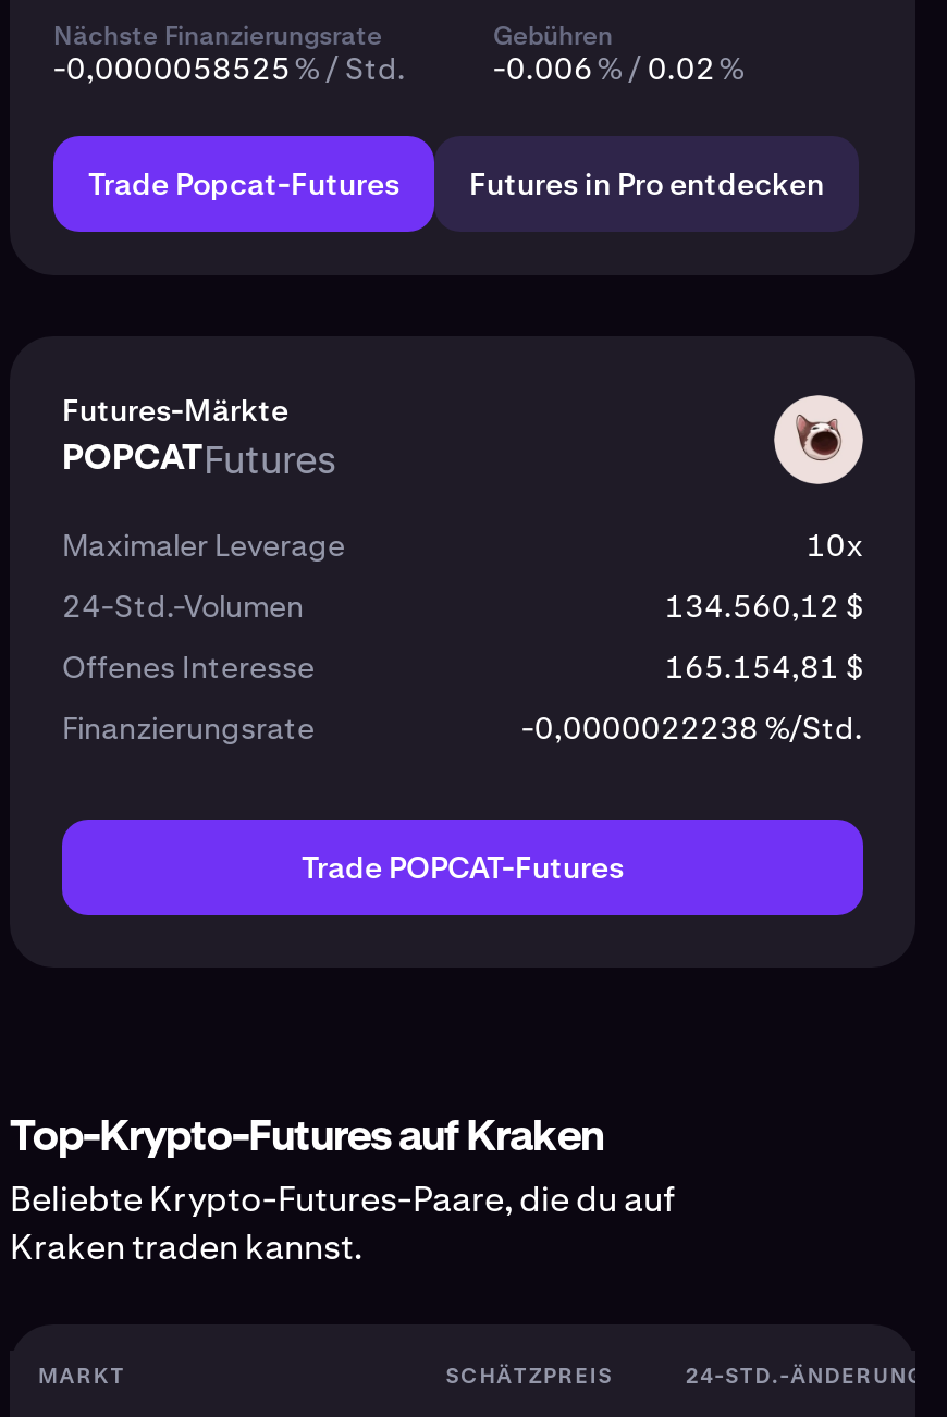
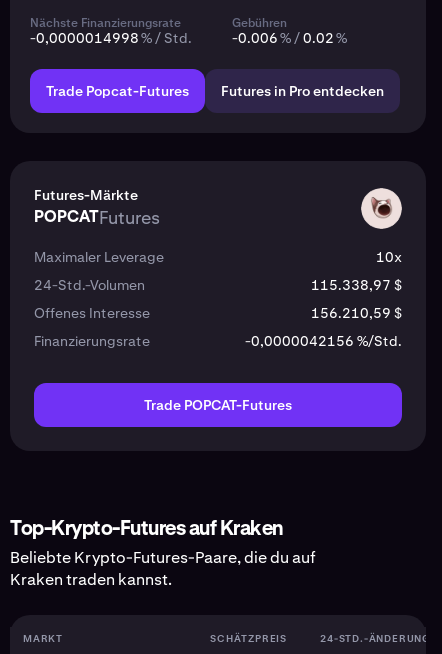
[53,49,406,88] -0,0000058525 % / Std. -> [30,29,192,47] -0,0000014998 % / Std.
[665,587,863,626] 134.560,12 $ -> [311,276,402,294] 115.338,97 $
[665,648,863,687] 165.154,81 $ -> [311,304,402,322] 156.210,59 $
[521,708,863,748] -0,0000022238 %/Std. -> [245,332,402,350] -0,0000042156 %/Std.

